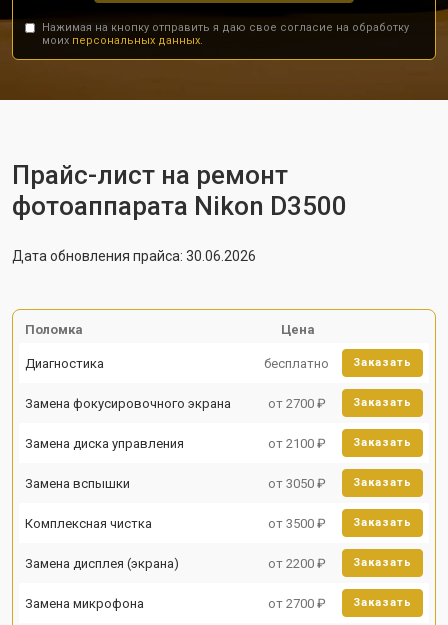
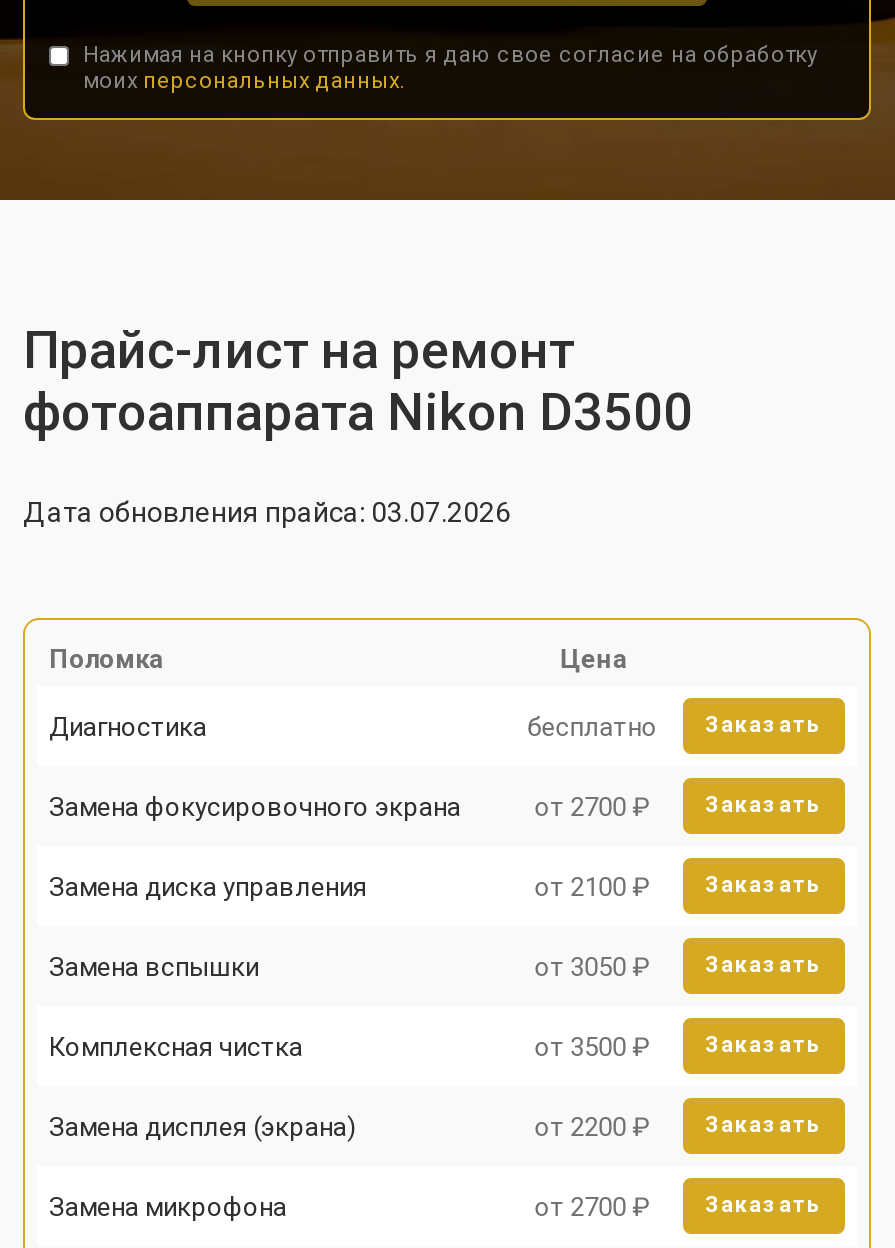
[12,248,256,264] Дата обновления прайса: 30.06.2026 -> [23,496,511,528] Дата обновления прайса: 03.07.2026

